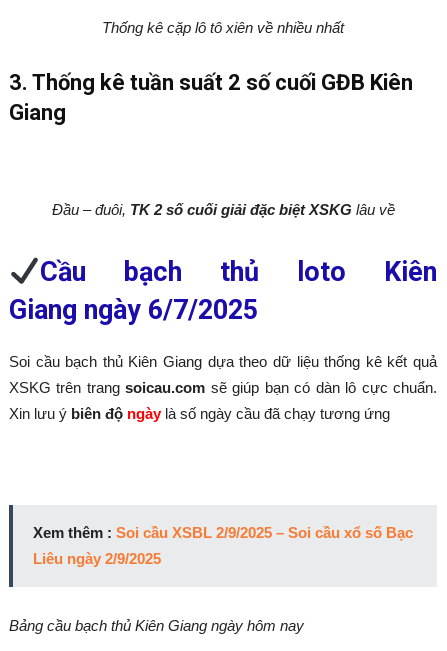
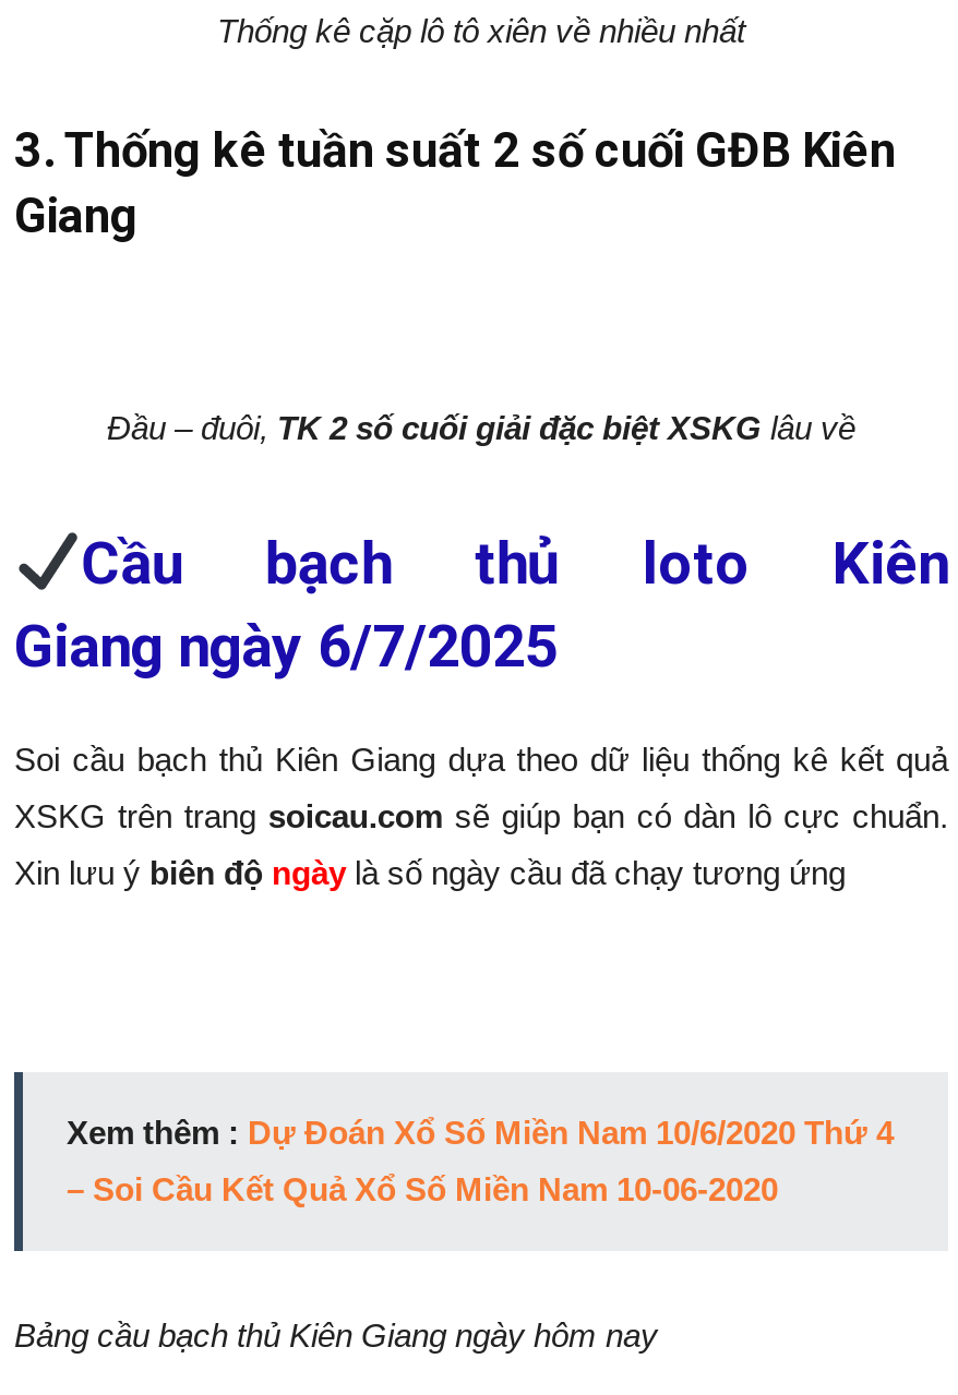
[33,524,413,541] Xem thêm : Soi cầu XSBL 2/9/2025 – Soi cầu xổ số Bạc -> [67,1114,894,1151] Xem thêm : Dự Đoán Xổ Số Miền Nam 10/6/2020 Thứ 4
[33,550,161,567] Liêu ngày 2/9/2025 -> [67,1170,778,1207] – Soi Cầu Kết Quả Xổ Số Miền Nam 10-06-2020

